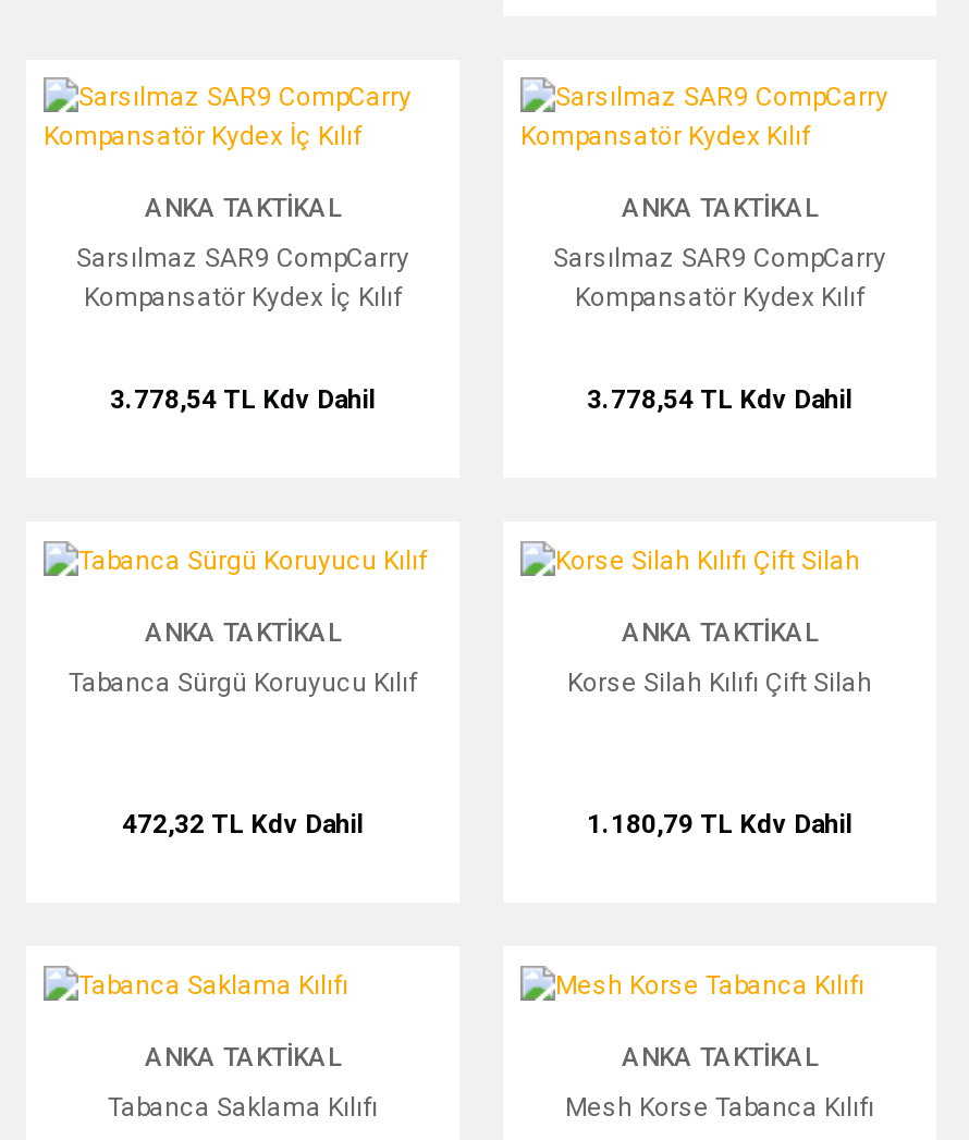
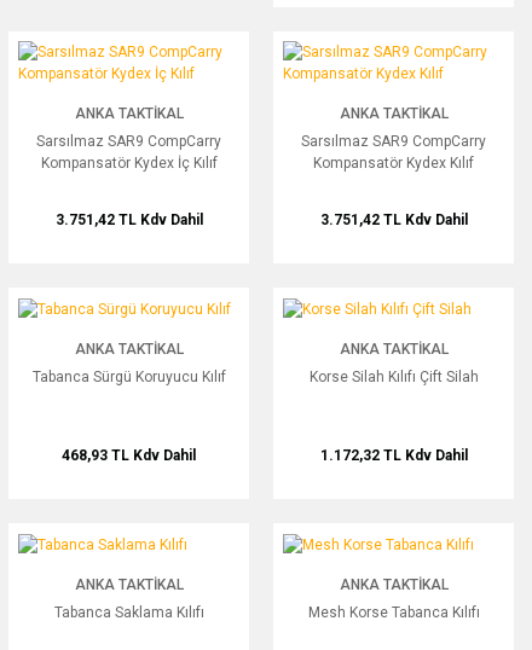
[110,384,376,415] 3.778,54 TL Kdv Dahil -> [55,211,203,228] 3.751,42 TL Kdv Dahil
[587,384,853,415] 3.778,54 TL Kdv Dahil -> [320,211,467,228] 3.751,42 TL Kdv Dahil
[122,809,364,839] 472,32 TL Kdv Dahil -> [62,447,196,464] 468,93 TL Kdv Dahil
[587,809,853,839] 1.180,79 TL Kdv Dahil -> [320,447,467,464] 1.172,32 TL Kdv Dahil

